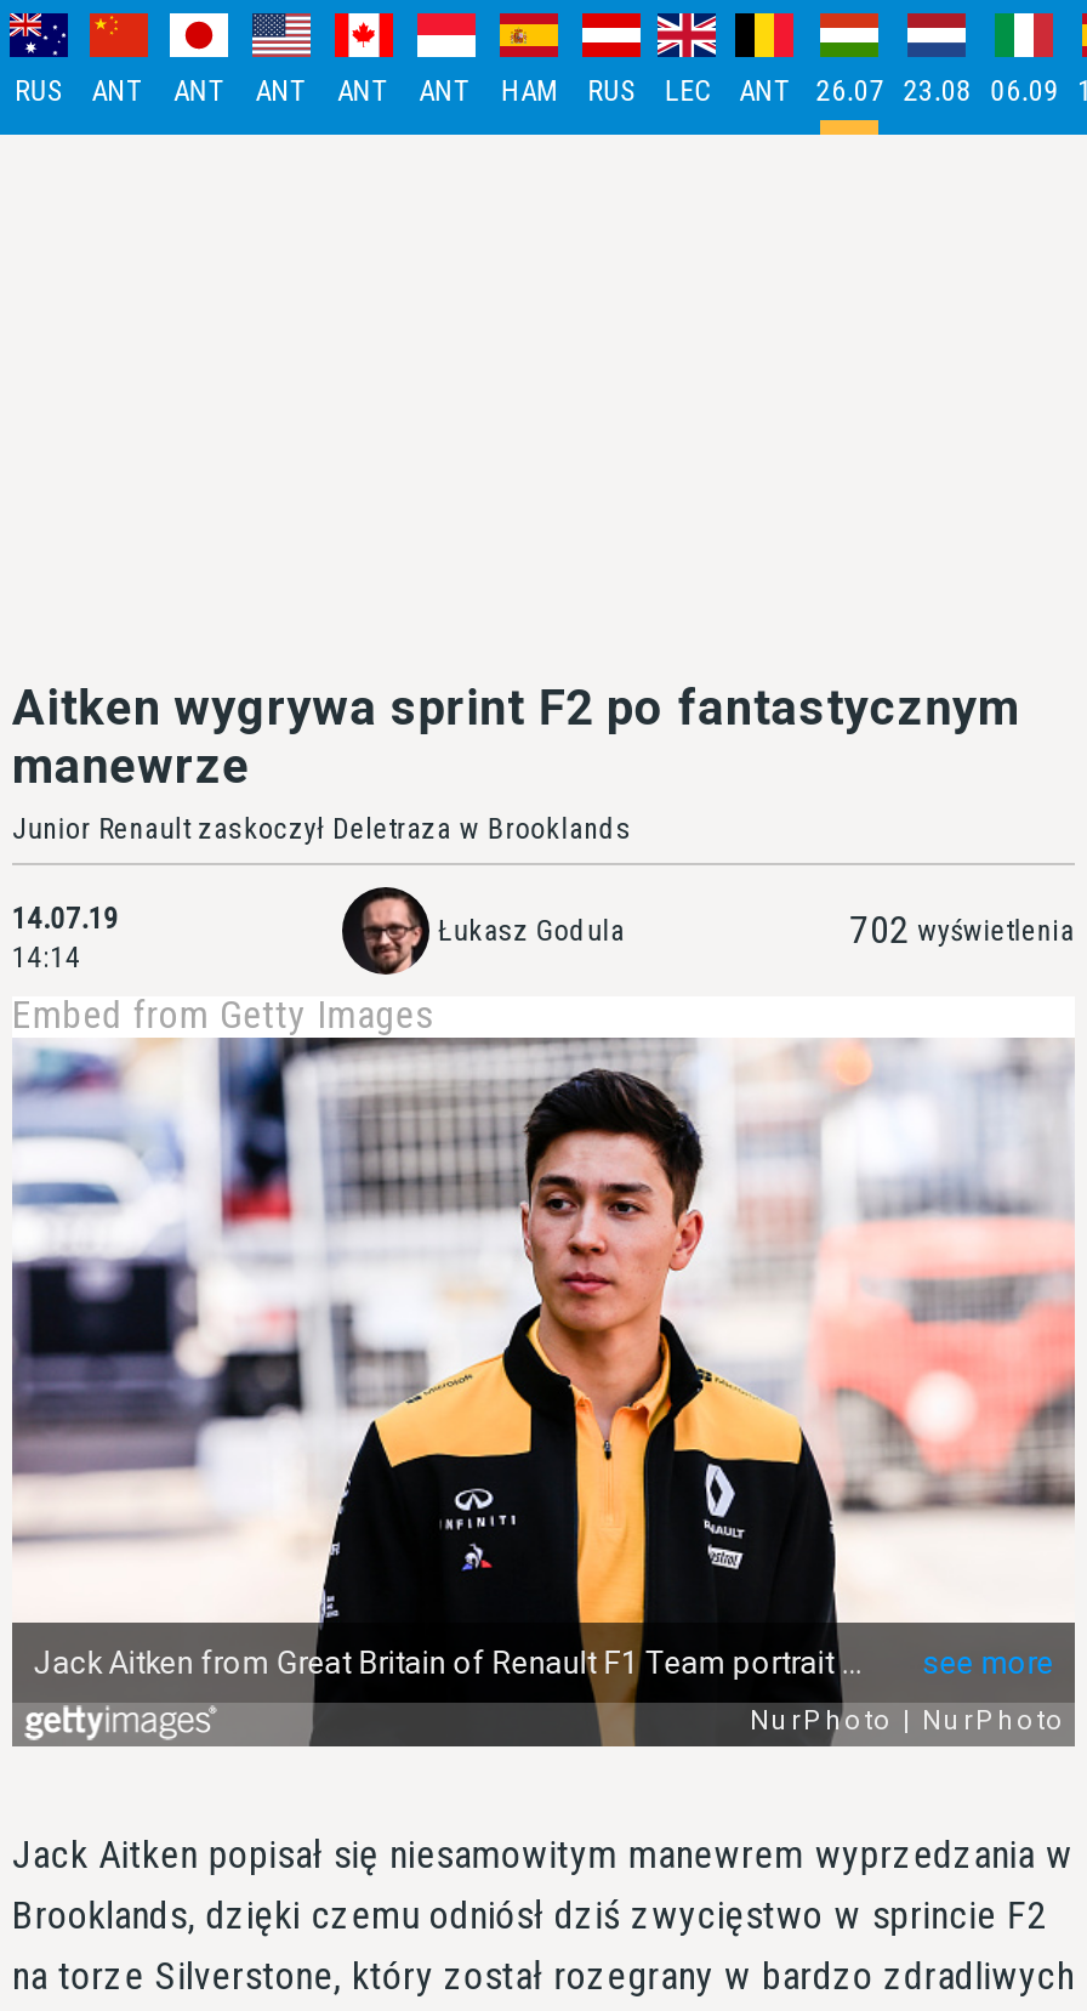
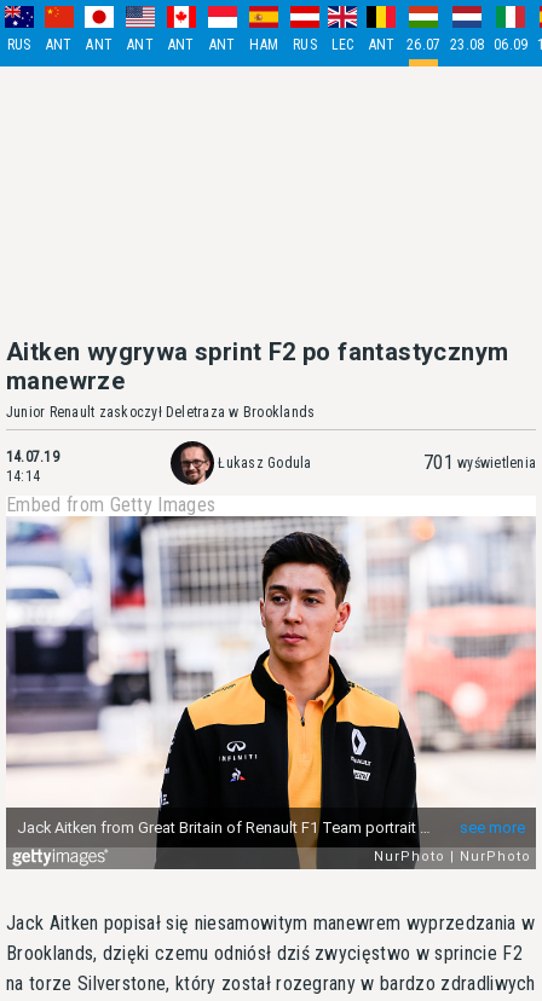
[849,907,1075,953] 702 wyświetlenia -> [424,451,536,474] 701 wyświetlenia

